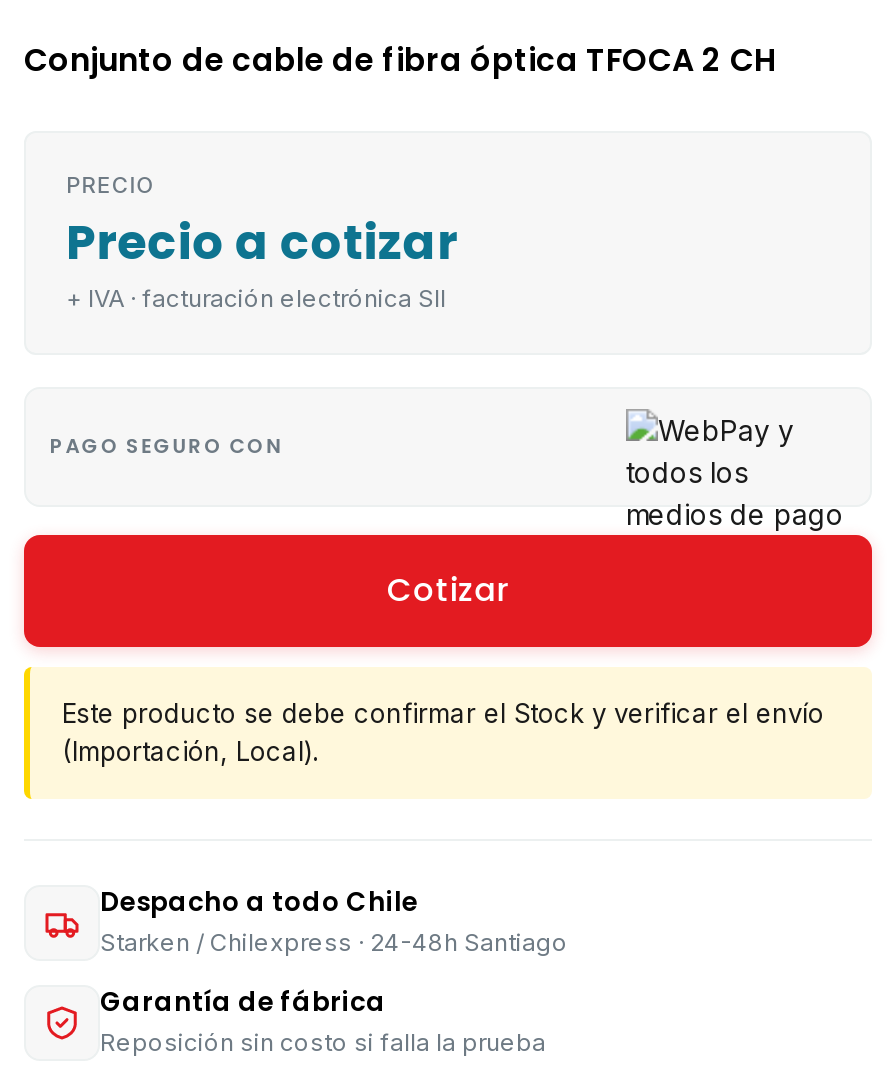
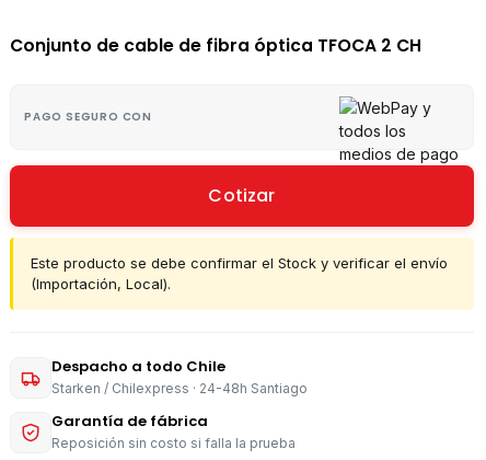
[66,170,458,312] PRECIO | Precio a cotizar | + IVA · facturación electrónica SII -> none

